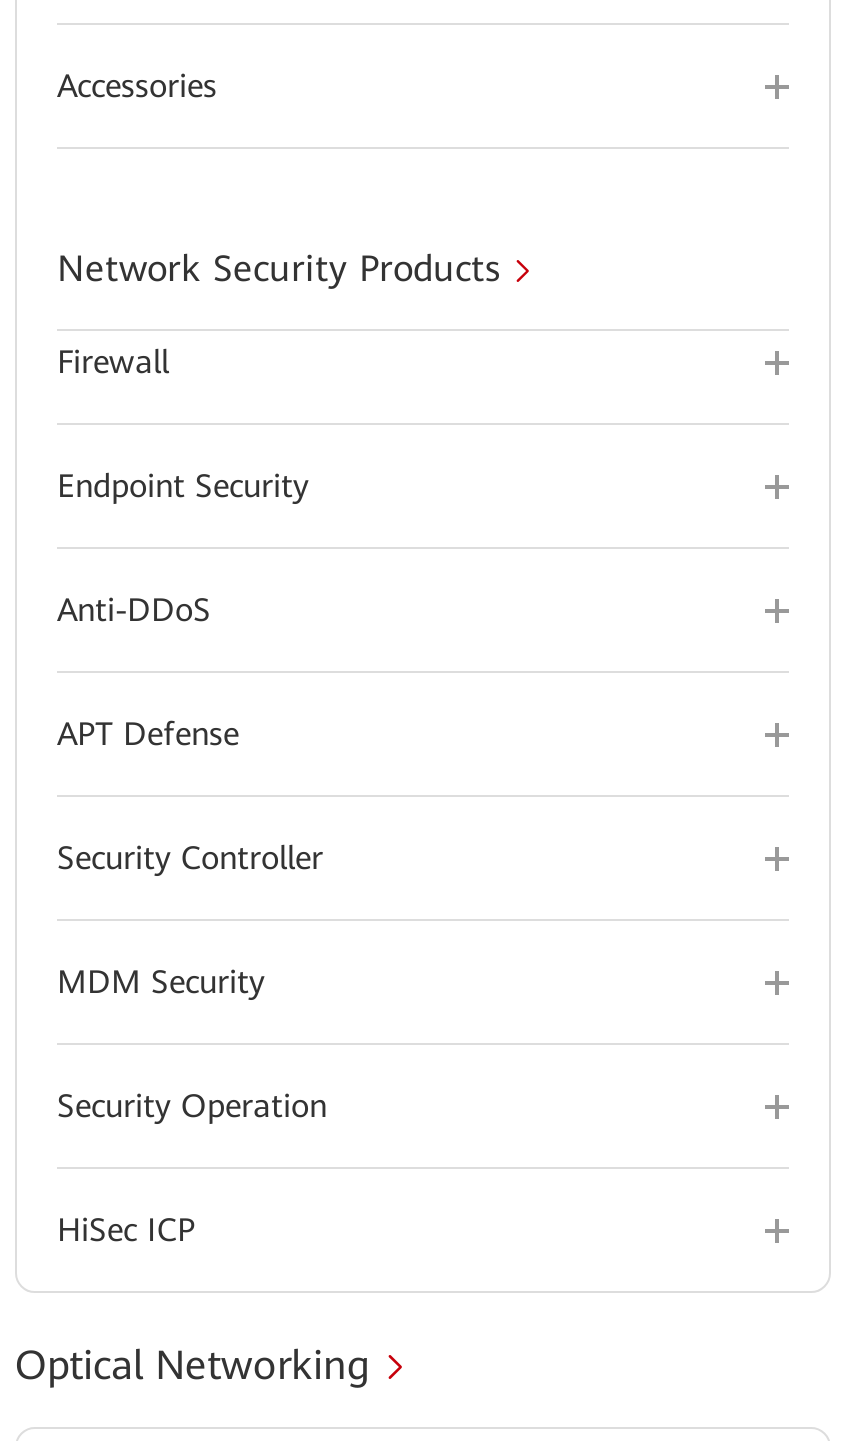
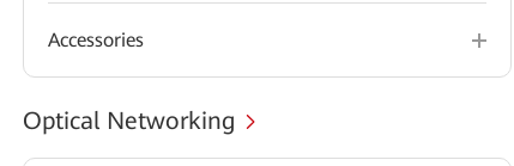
[57,247,501,1249] Network Security Products | Firewall | Endpoint Security | Anti-DDoS | APT Defense | Security Controller | MDM Security | Security Operation | HiSec ICP -> none

